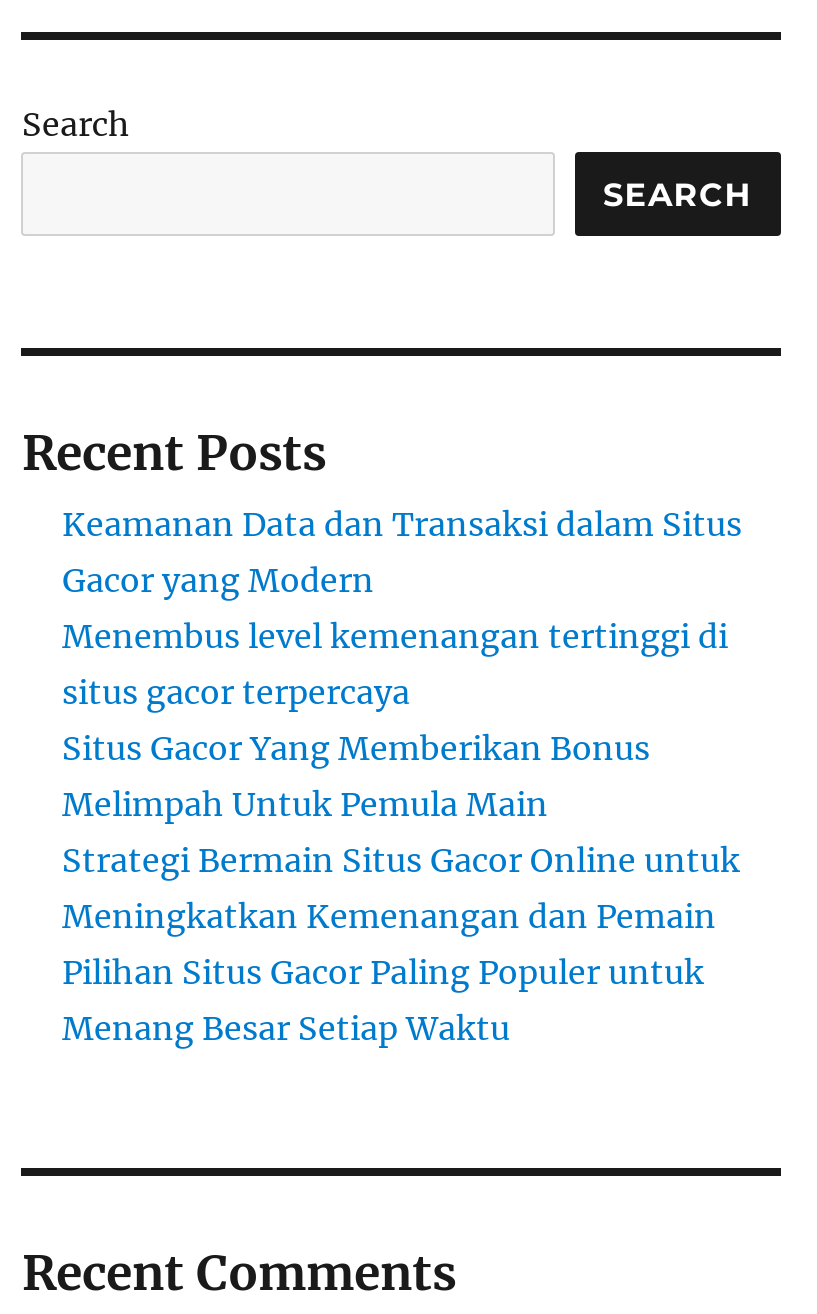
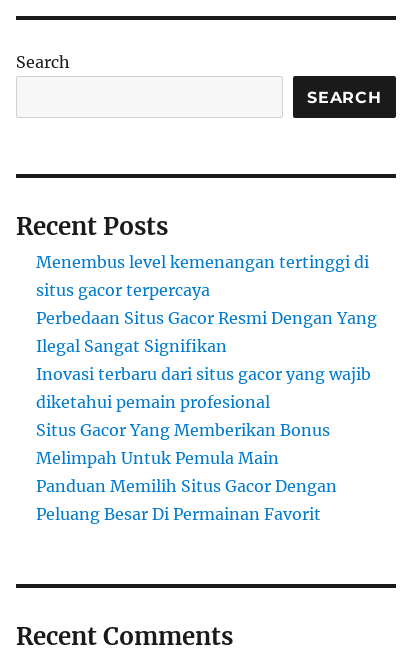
[62,504,742,600] Keamanan Data dan Transaksi dalam Situs | Gacor yang Modern -> none
moved [62,616,728,712] -> [36,252,369,300]: Menembus level kemenangan tertinggi di | situs gacor terpercaya
none -> [36,308,377,412] Perbedaan Situs Gacor Resmi Dengan Yang | Ilegal Sangat Signifikan | Inovasi terbaru dari situs gacor yang wajib | diketahui pemain profesional
moved [62,728,650,824] -> [36,420,330,468]: Situs Gacor Yang Memberikan Bonus | Melimpah Untuk Pemula Main
[62,840,740,1048] Strategi Bermain Situs Gacor Online untuk | Meningkatkan Kemenangan dan Pemain | Pilihan Situs Gacor Paling Populer untuk | Menang Besar Setiap Waktu -> [36,476,337,524] Panduan Memilih Situs Gacor Dengan | Peluang Besar Di Permainan Favorit

